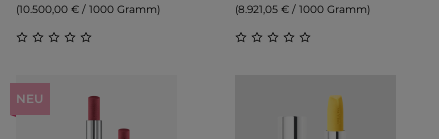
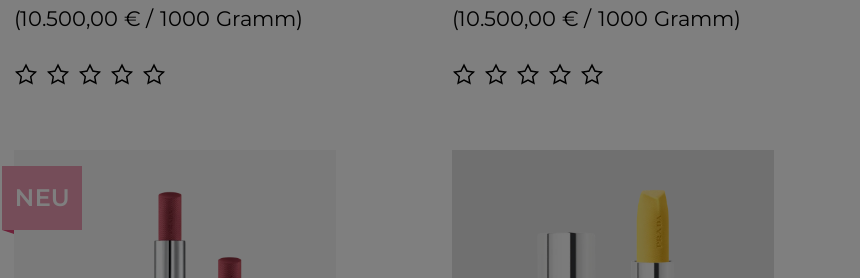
[235,3,370,16] (8.921,05 € / 1000 Gramm) -> [452,6,740,32] (10.500,00 € / 1000 Gramm)

